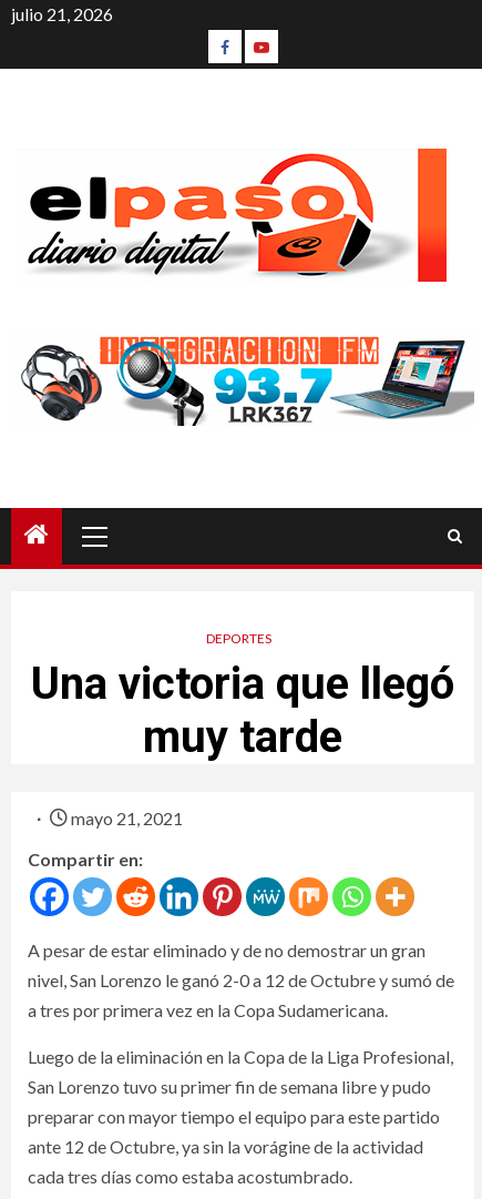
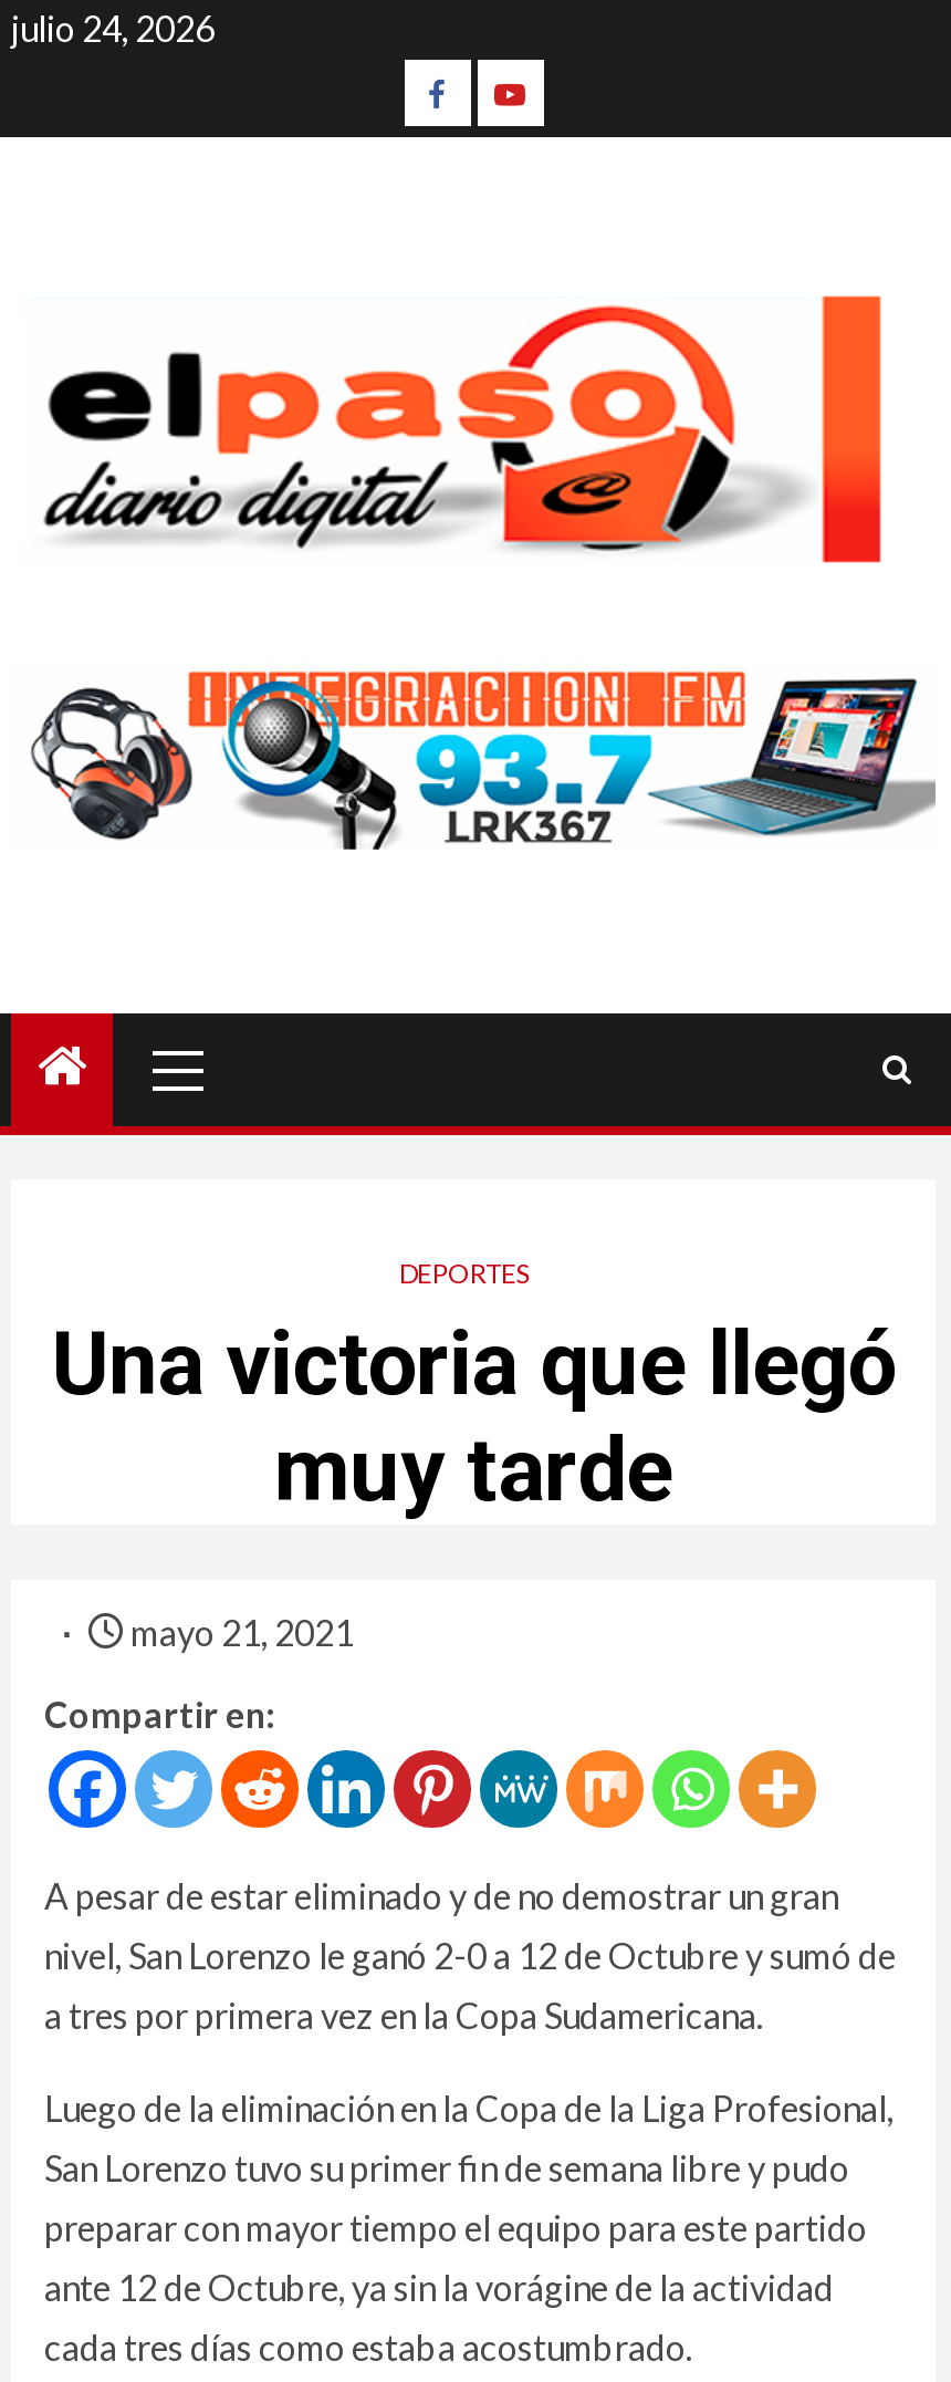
[11,3,113,24] julio 21, 2026 -> [11,7,215,49] julio 24, 2026

